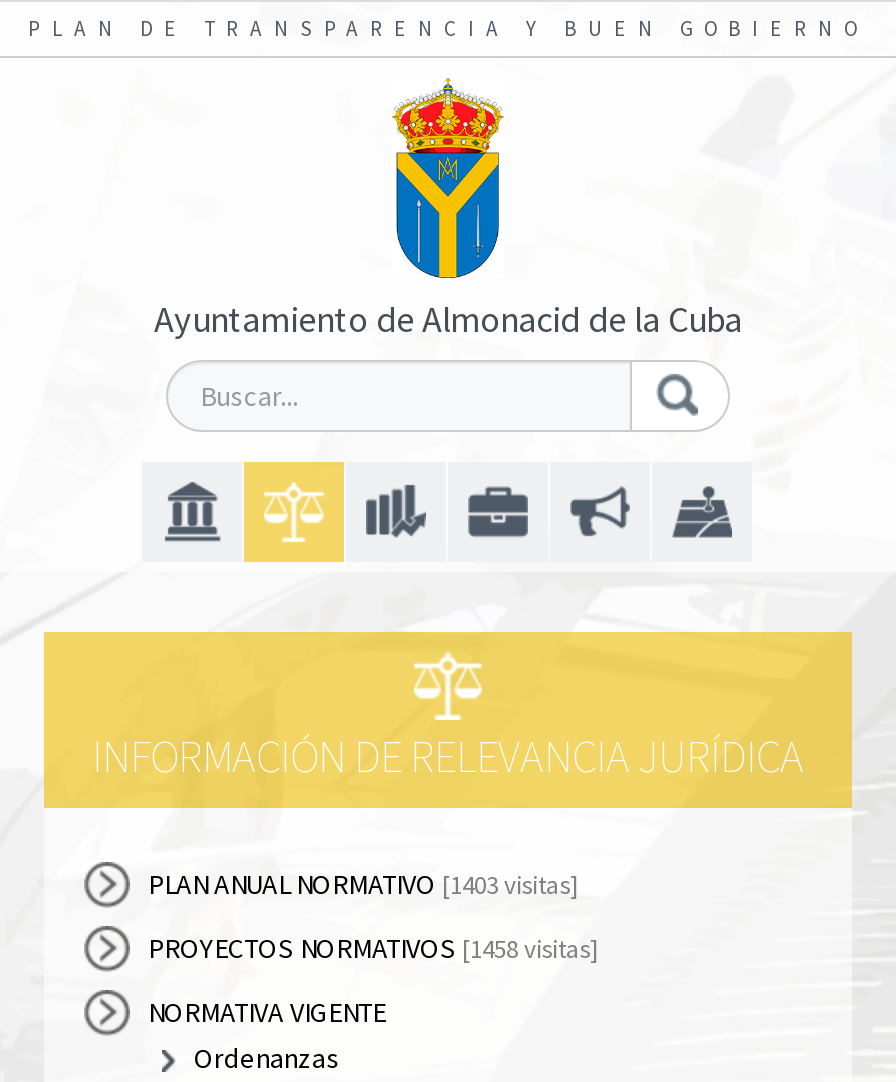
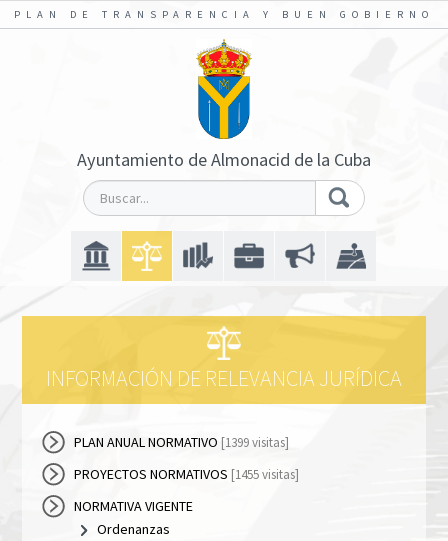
[148,866,578,902] PLAN ANUAL NORMATIVO [1403 visitas] -> [74,433,289,451] PLAN ANUAL NORMATIVO [1399 visitas]
[148,930,598,966] PROYECTOS NORMATIVOS [1458 visitas] -> [74,465,299,483] PROYECTOS NORMATIVOS [1455 visitas]

